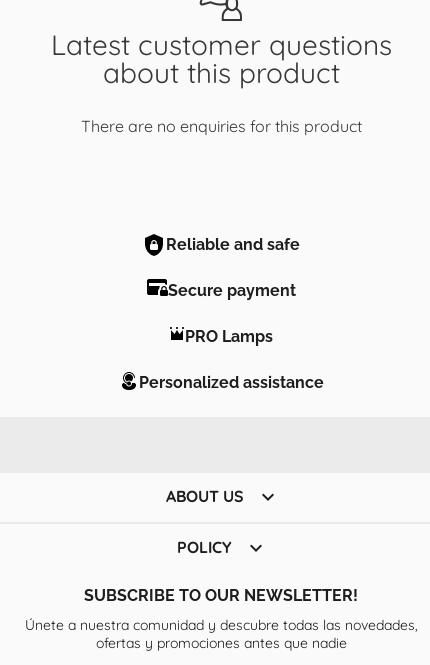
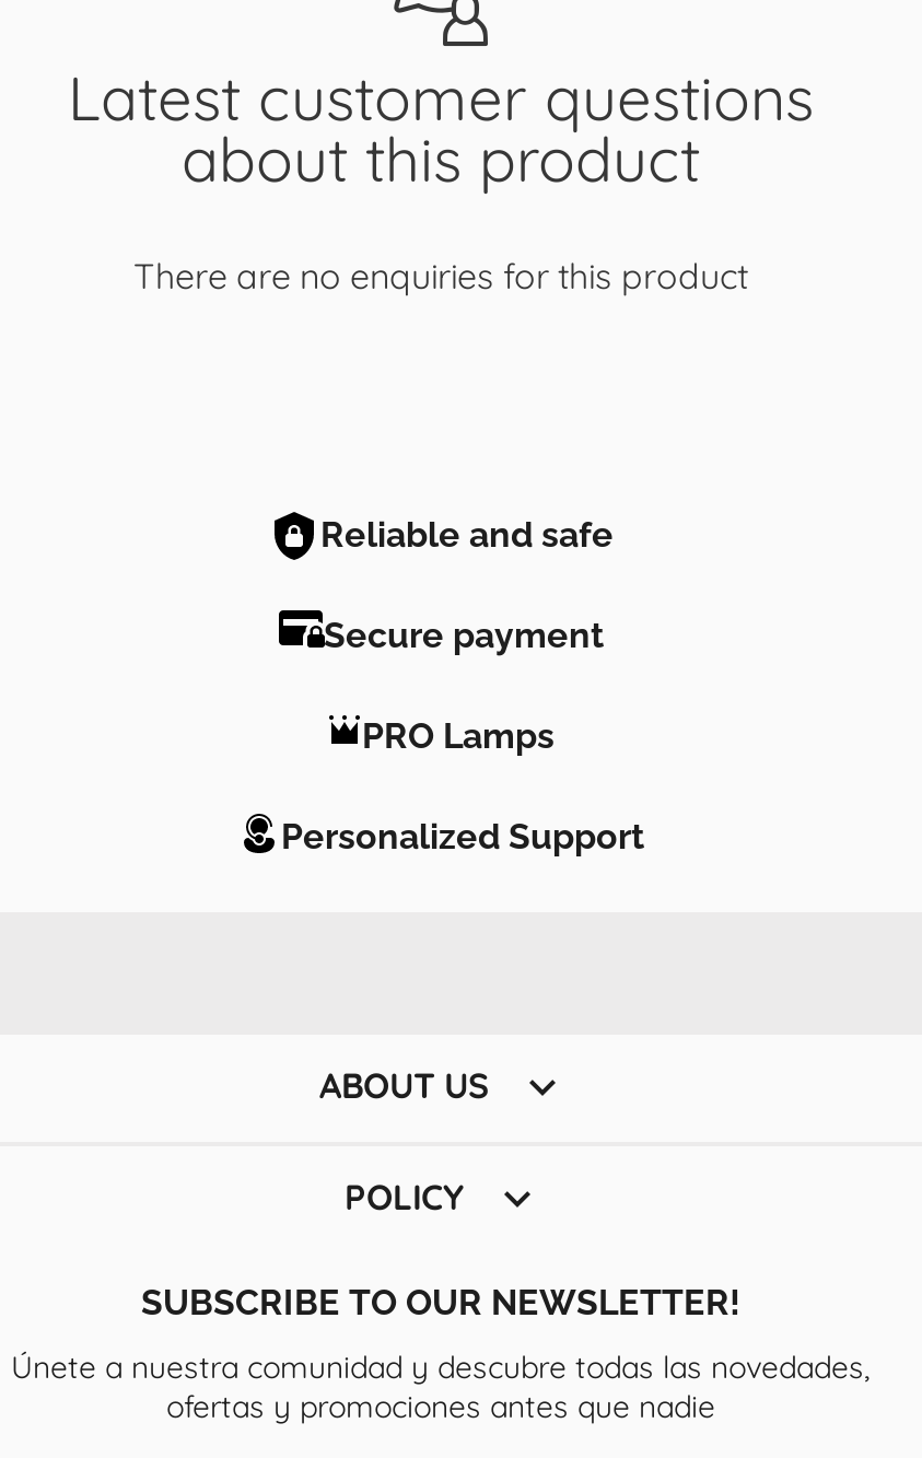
[138,370,323,392] Personalized assistance -> [281,809,644,857] Personalized Support

